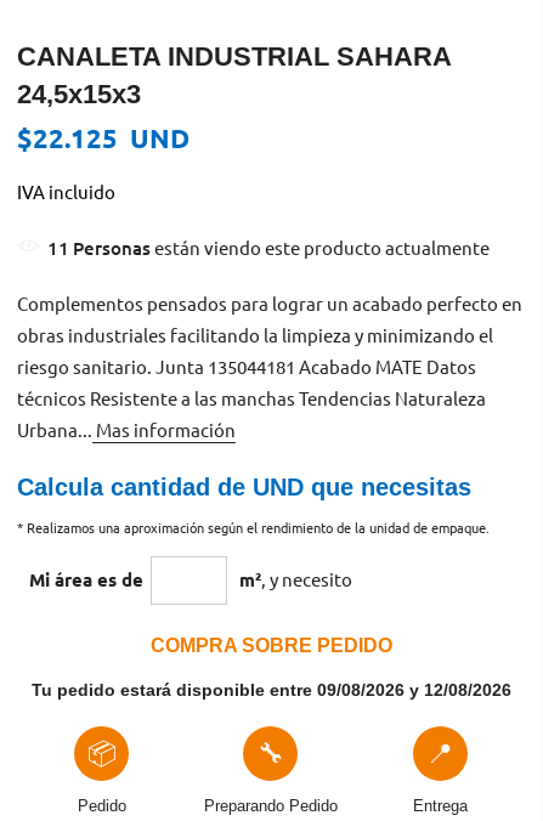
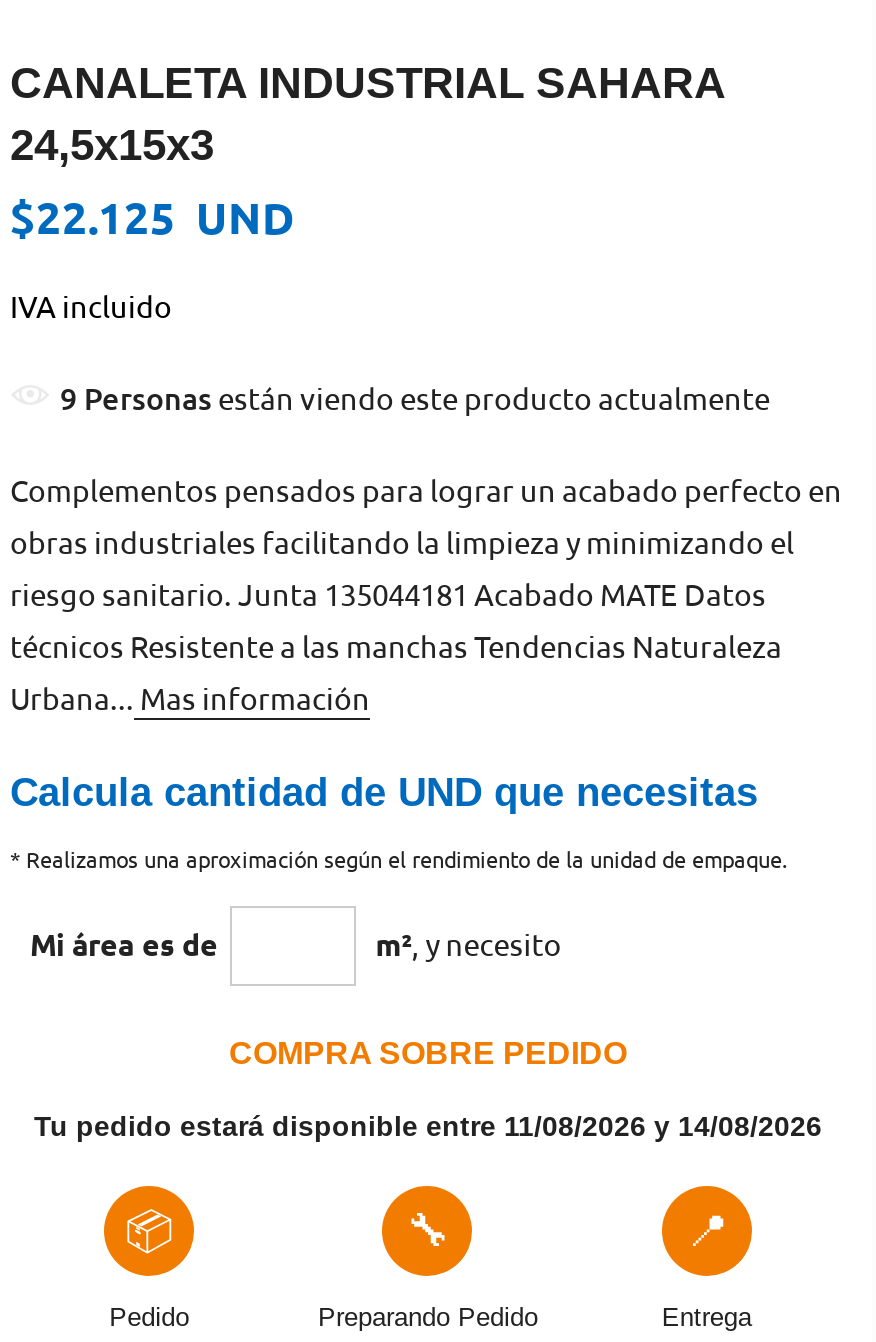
[47,236,490,260] 11 Personas están viendo este producto actualmente -> [60,378,770,418] 9 Personas están viendo este producto actualmente
[31,680,511,700] Tu pedido estará disponible entre 09/08/2026 y 12/08/2026 -> [34,1111,822,1143] Tu pedido estará disponible entre 11/08/2026 y 14/08/2026

